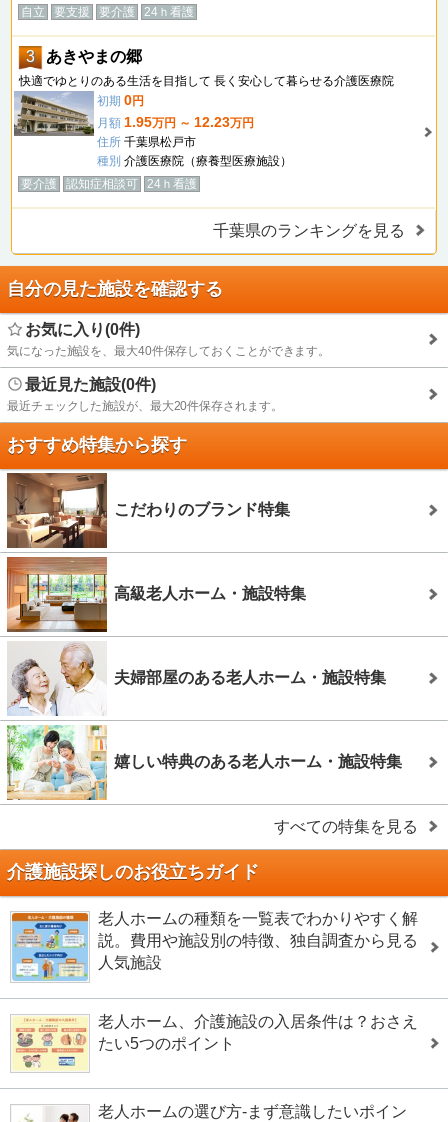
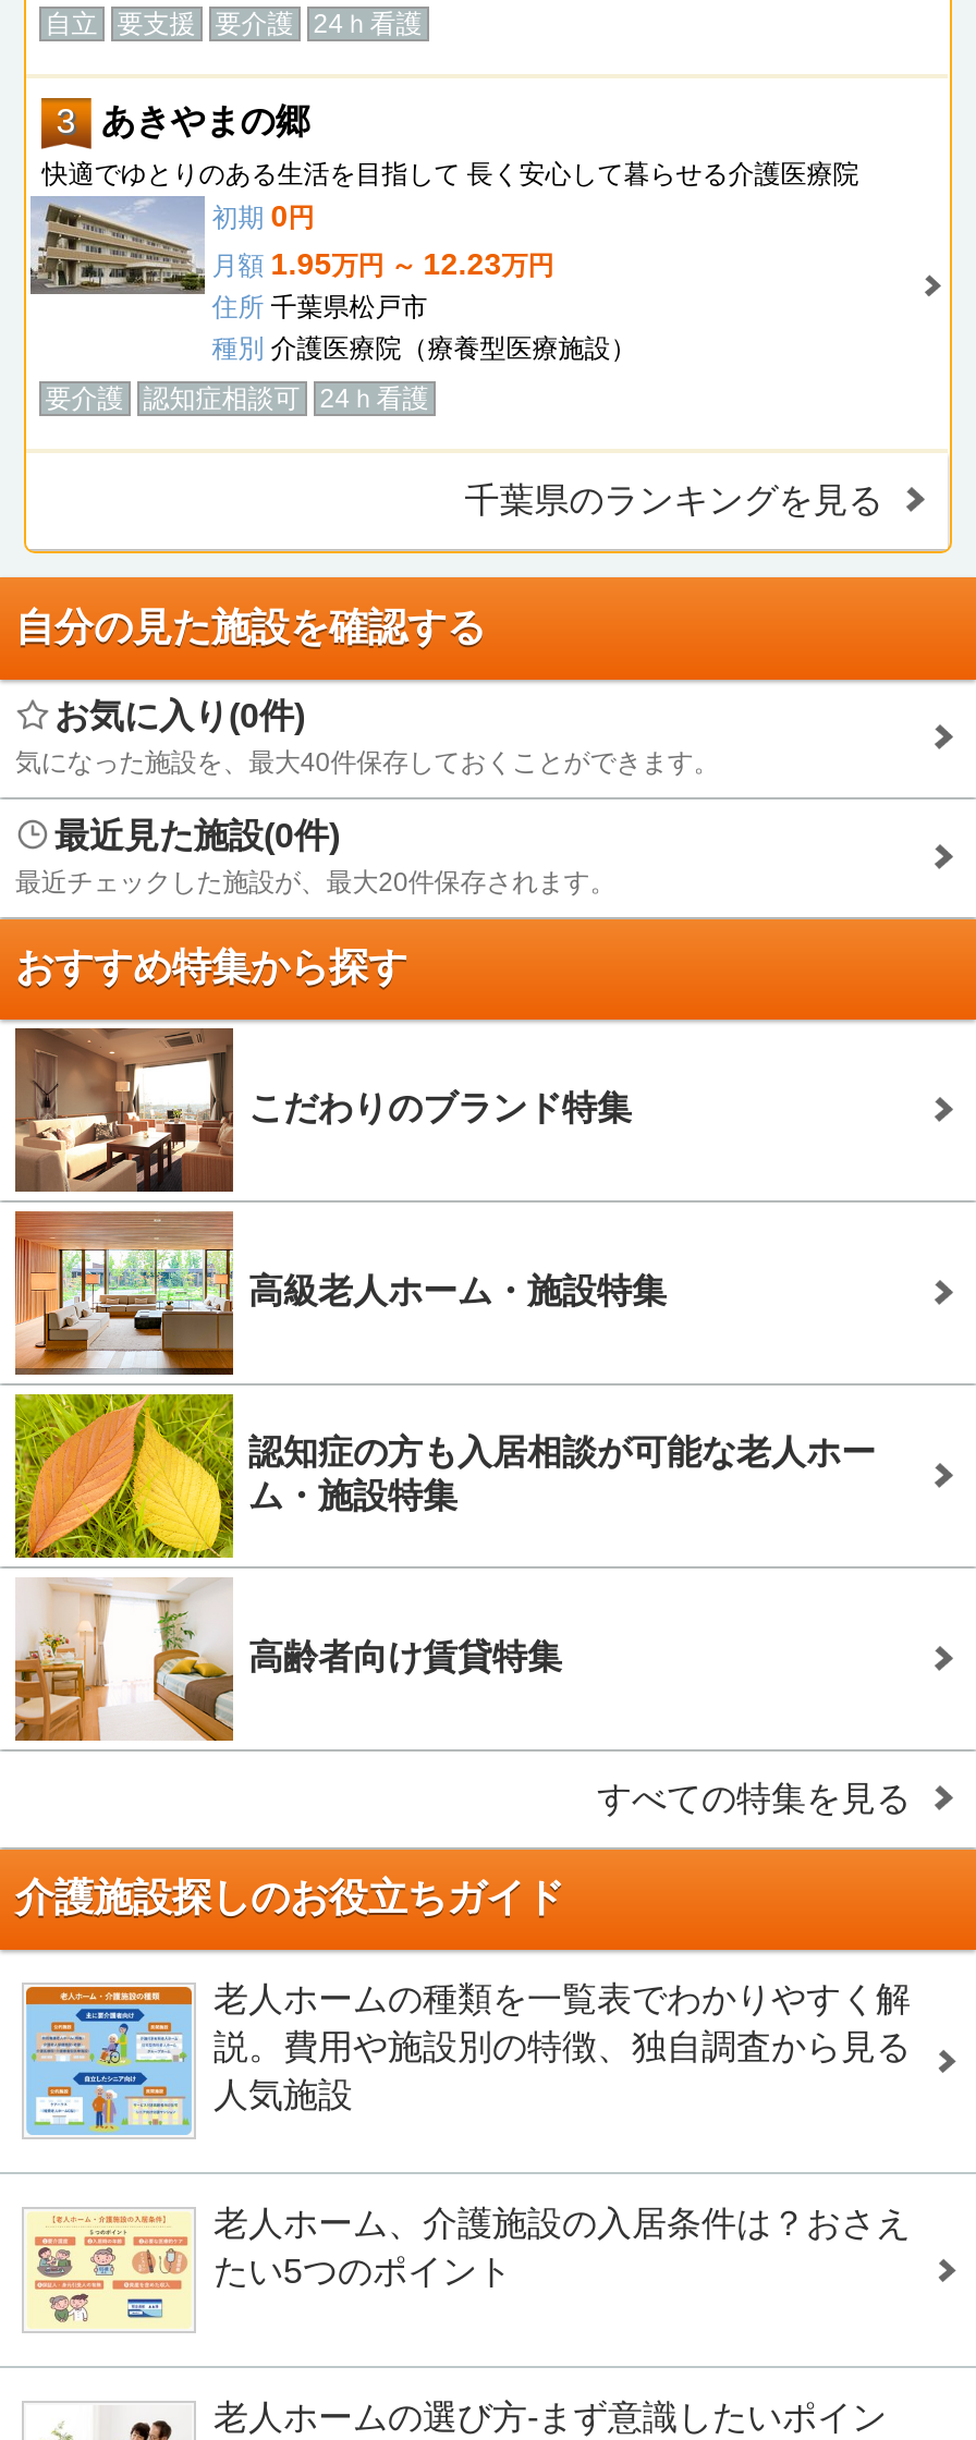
[7,641,386,717] [image] | 夫婦部屋のある老人ホーム・施設特集 -> [13,1392,876,1560] [image] | 認知症の方も入居相談が可能な老人ホー | ム・施設特集
[7,725,402,801] [image] | 嬉しい特典のある老人ホーム・施設特集 -> [15,1577,562,1741] [image] | 高齢者向け賃貸特集

